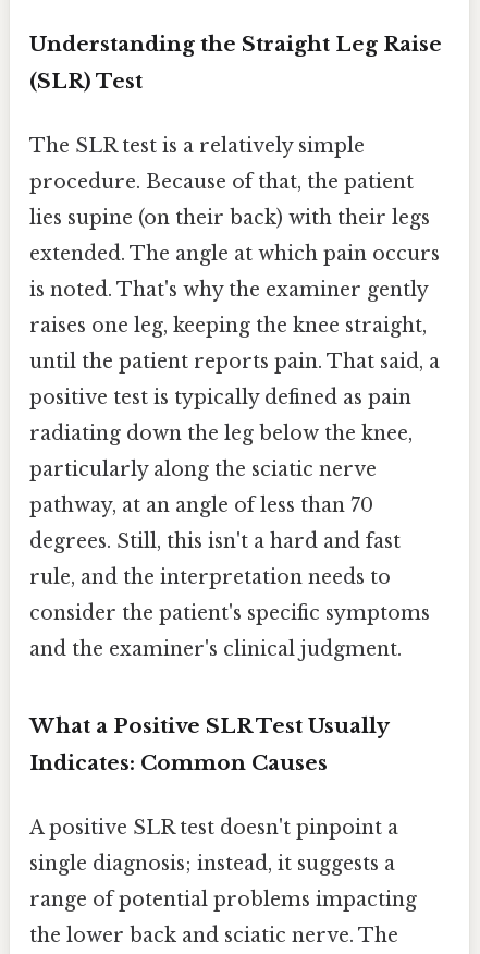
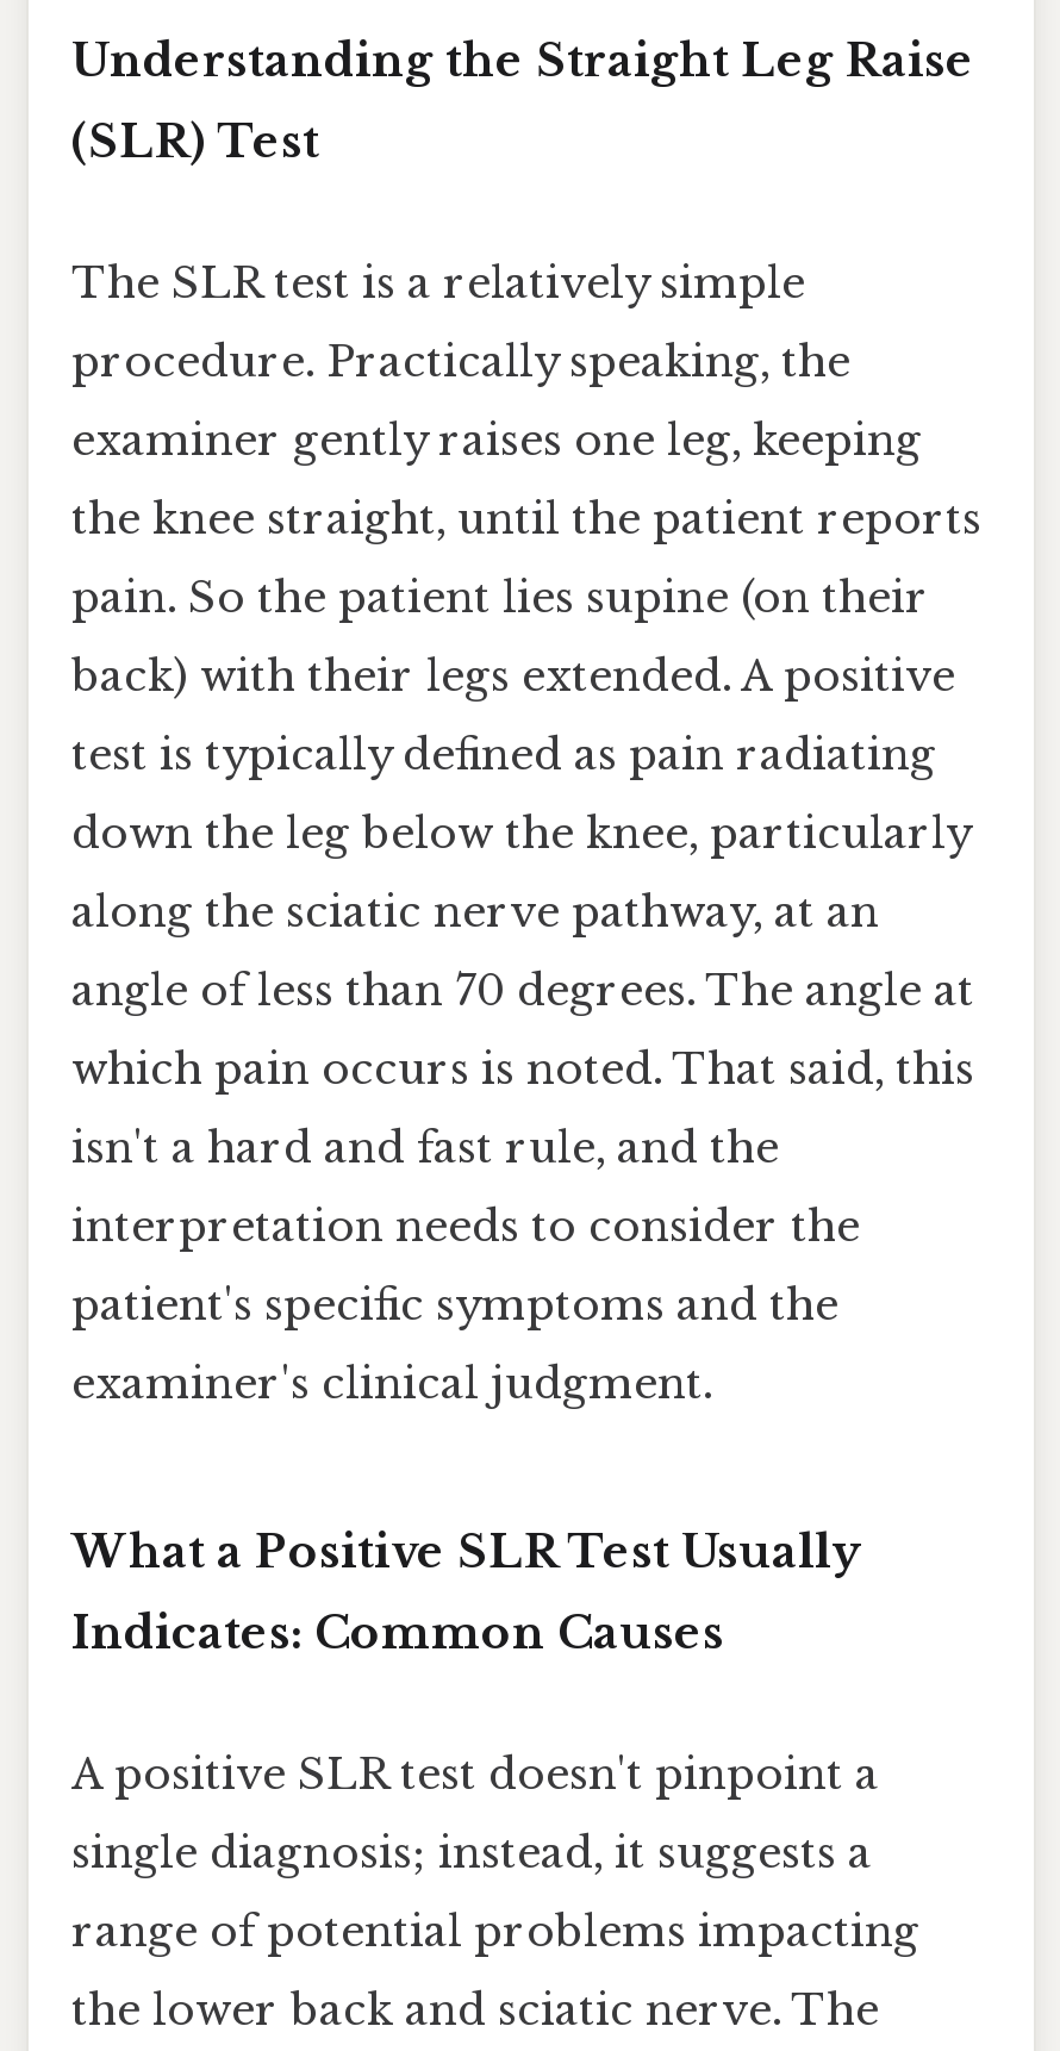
[29,170,414,194] procedure. Because of that, the patient -> [71,336,850,388] procedure. Practically speaking, the
[29,206,430,230] lies supine (on their back) with their legs -> [71,414,922,467] examiner gently raises one leg, keeping
[29,242,440,266] extended. The angle at which pain occurs -> [71,493,981,545] the knee straight, until the patient reports
[29,278,428,302] is noted. That's why the examiner gently -> [71,571,929,624] pain. So the patient lies supine (on their
[29,314,427,337] raises one leg, keeping the knee straight, -> [71,650,955,702] back) with their legs extended. A positive
[29,349,440,373] until the patient reports pain. That said, a -> [71,729,936,781] test is typically defined as pain radiating
[29,385,411,409] positive test is typically defined as pain -> [71,807,969,860] down the leg below the knee, particularly
[29,421,413,445] radiating down the leg below the knee, -> [71,886,879,938] along the sciatic nerve pathway, at an
[29,457,377,481] particularly along the sciatic nerve -> [71,965,974,1017] angle of less than 70 degrees. The angle at
[29,493,373,517] pathway, at an angle of less than 70 -> [71,1043,974,1096] which pain occurs is noted. That said, this
[29,529,401,553] degrees. Still, this isn't a hard and fast -> [71,1122,779,1174] isn't a hard and fast rule, and the
[29,565,391,589] rule, and the interpretation needs to -> [71,1200,860,1253] interpretation needs to consider the
[29,601,430,625] consider the patient's specific symptoms -> [71,1279,838,1331] patient's specific symptoms and the
[29,637,402,661] and the examiner's clinical judgment. -> [71,1358,712,1410] examiner's clinical judgment.

